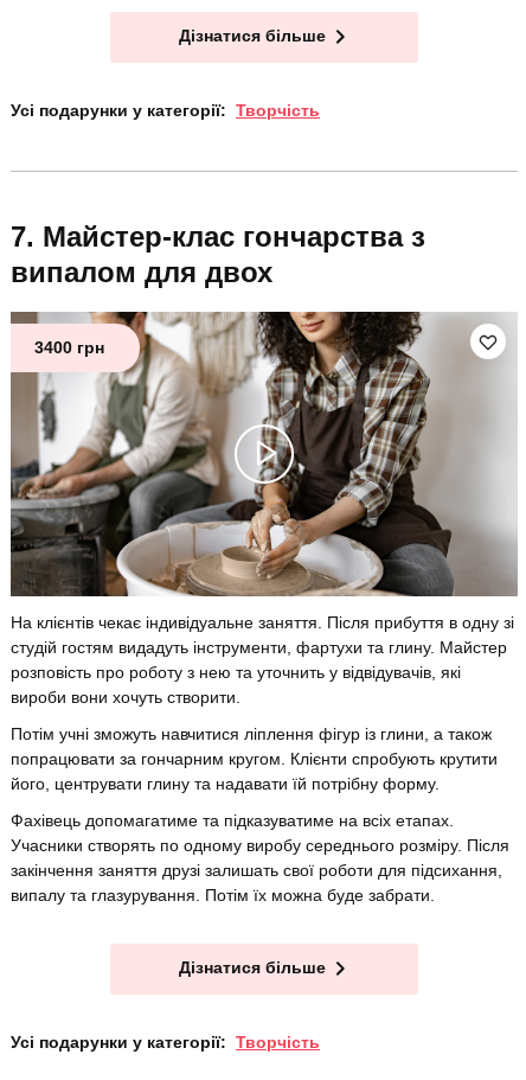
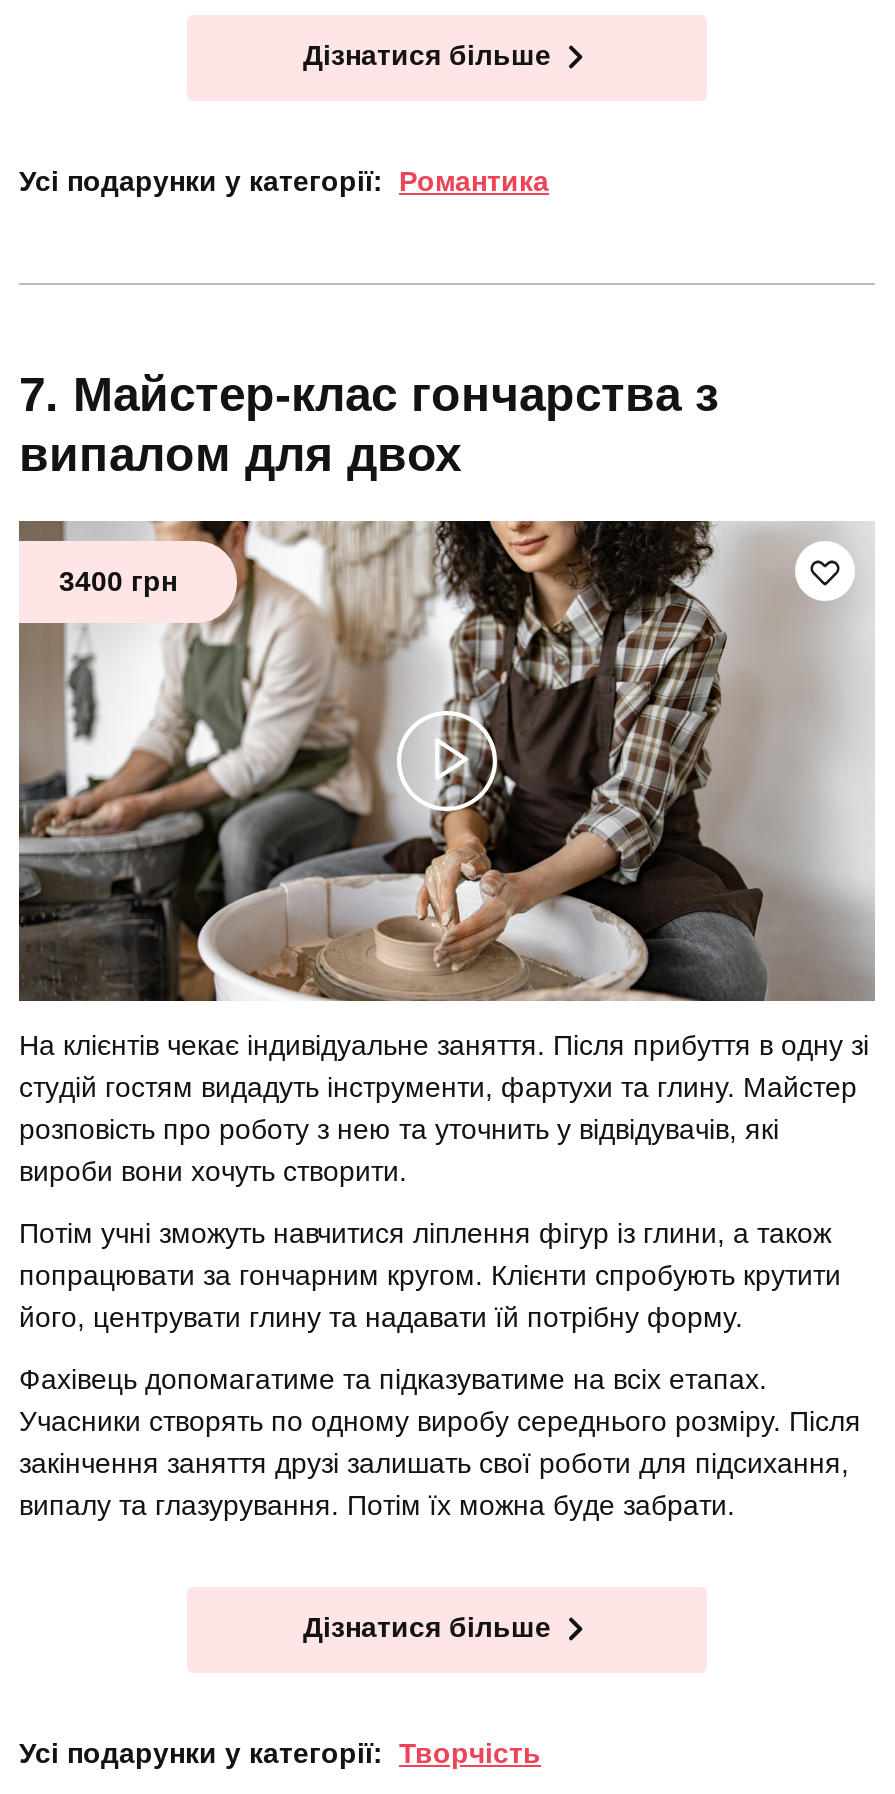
[11,101,320,120] Усі подарунки у категорії: Творчість -> [19,165,549,197] Усі подарунки у категорії: Романтика

